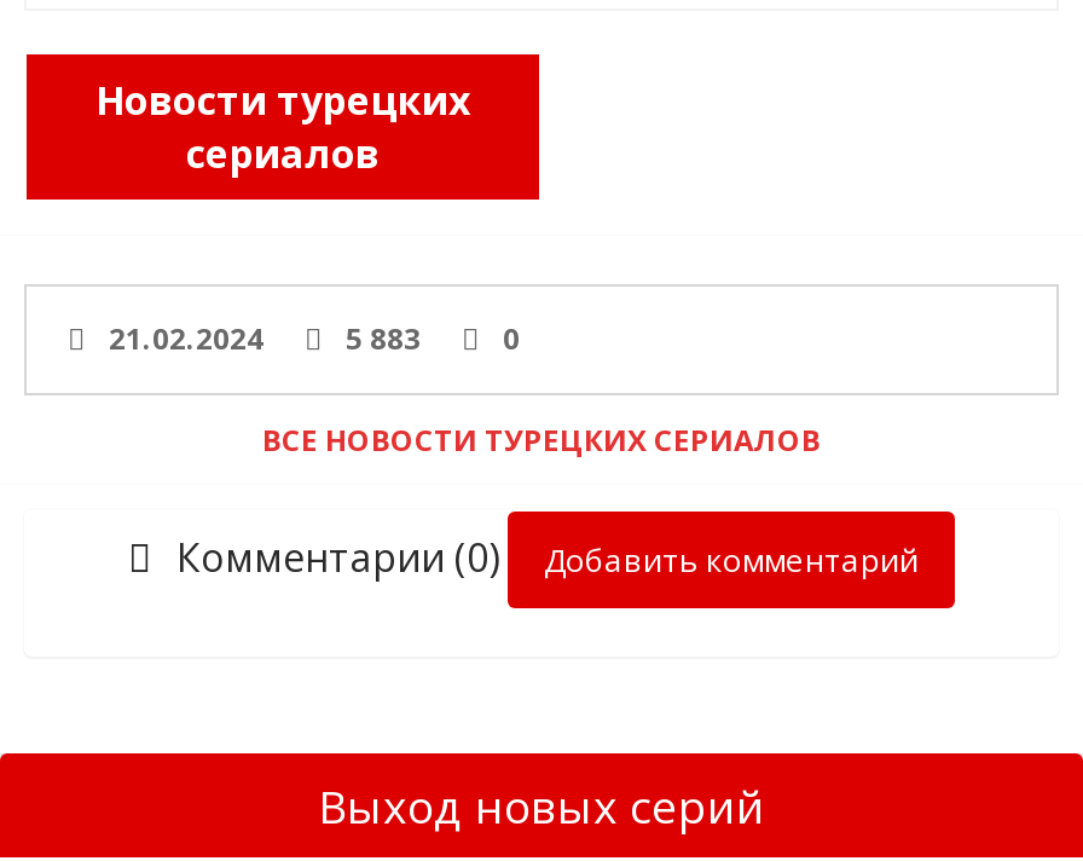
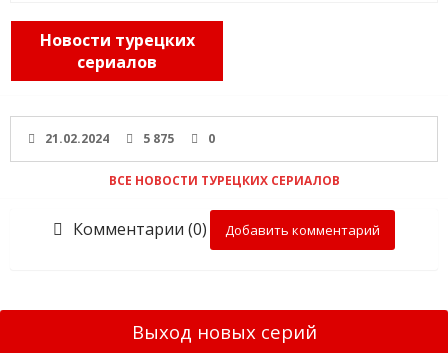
[109,318,520,359] 21.02.2024 5 883 0 -> [45,130,215,147] 21.02.2024 5 875 0

